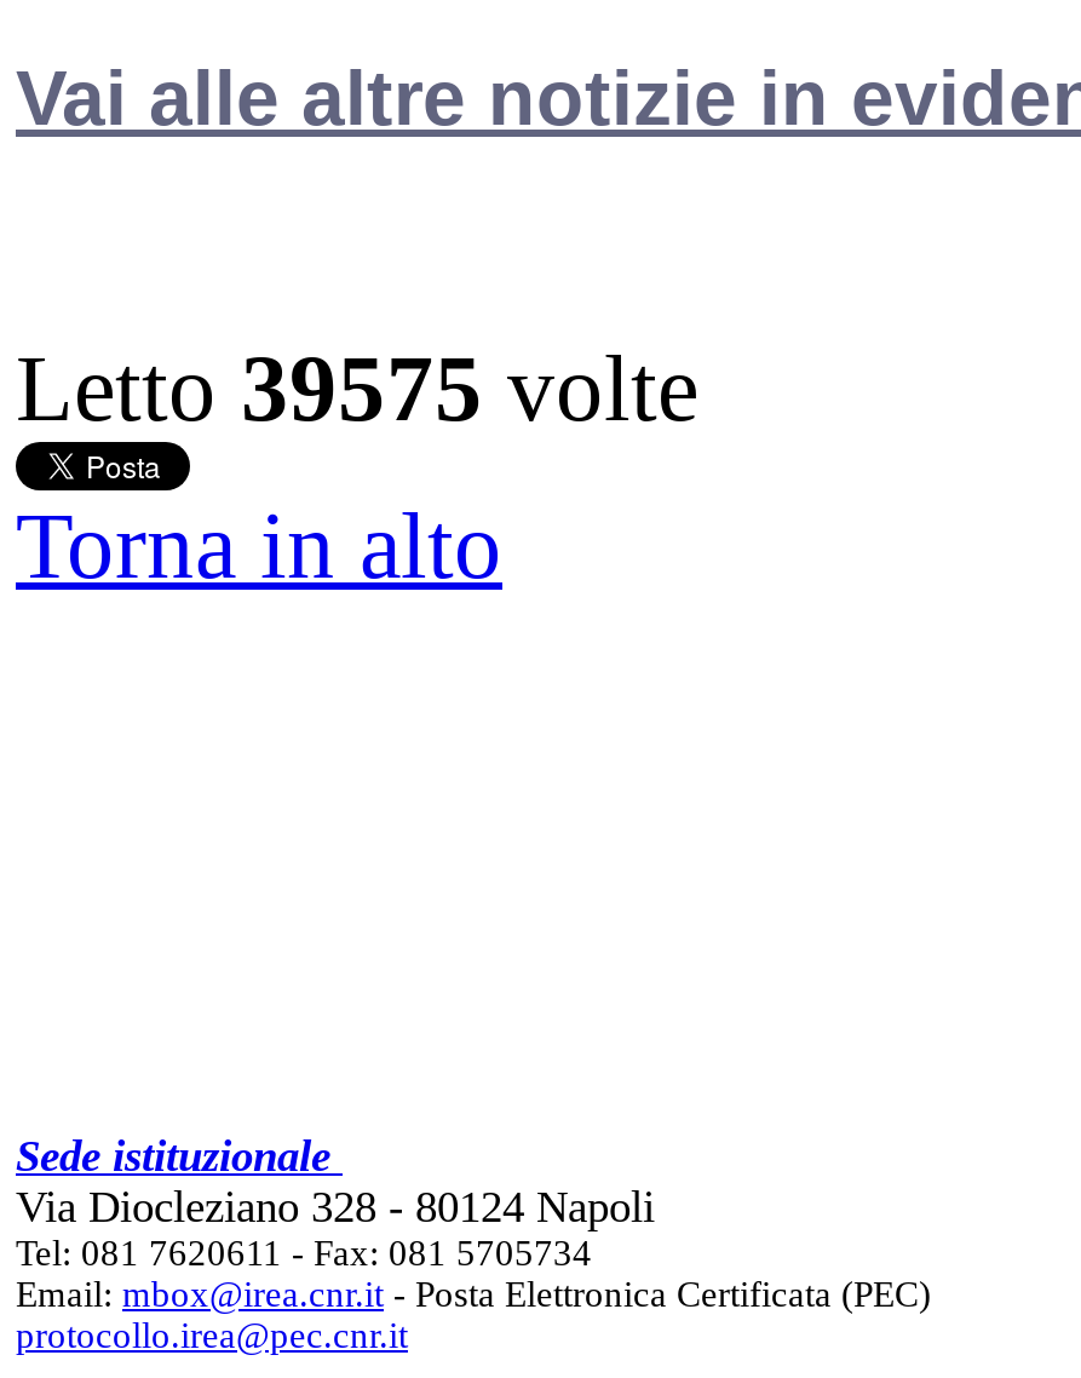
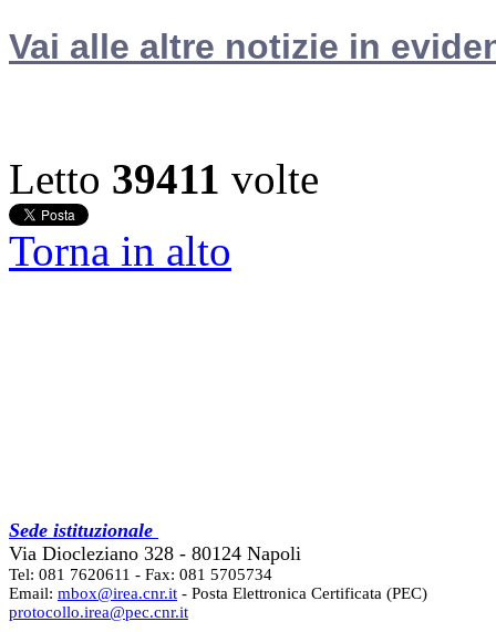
[16,335,698,439] Letto 39575 volte -> [9,155,319,202] Letto 39411 volte

